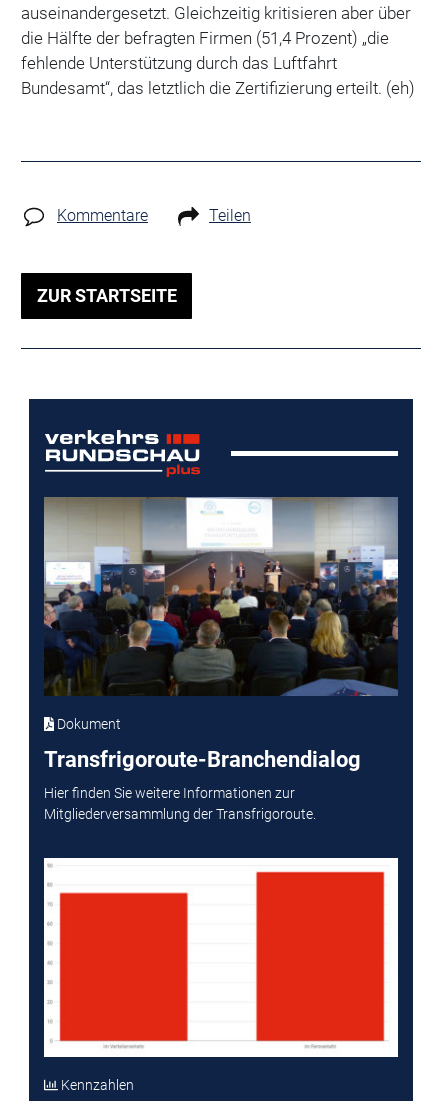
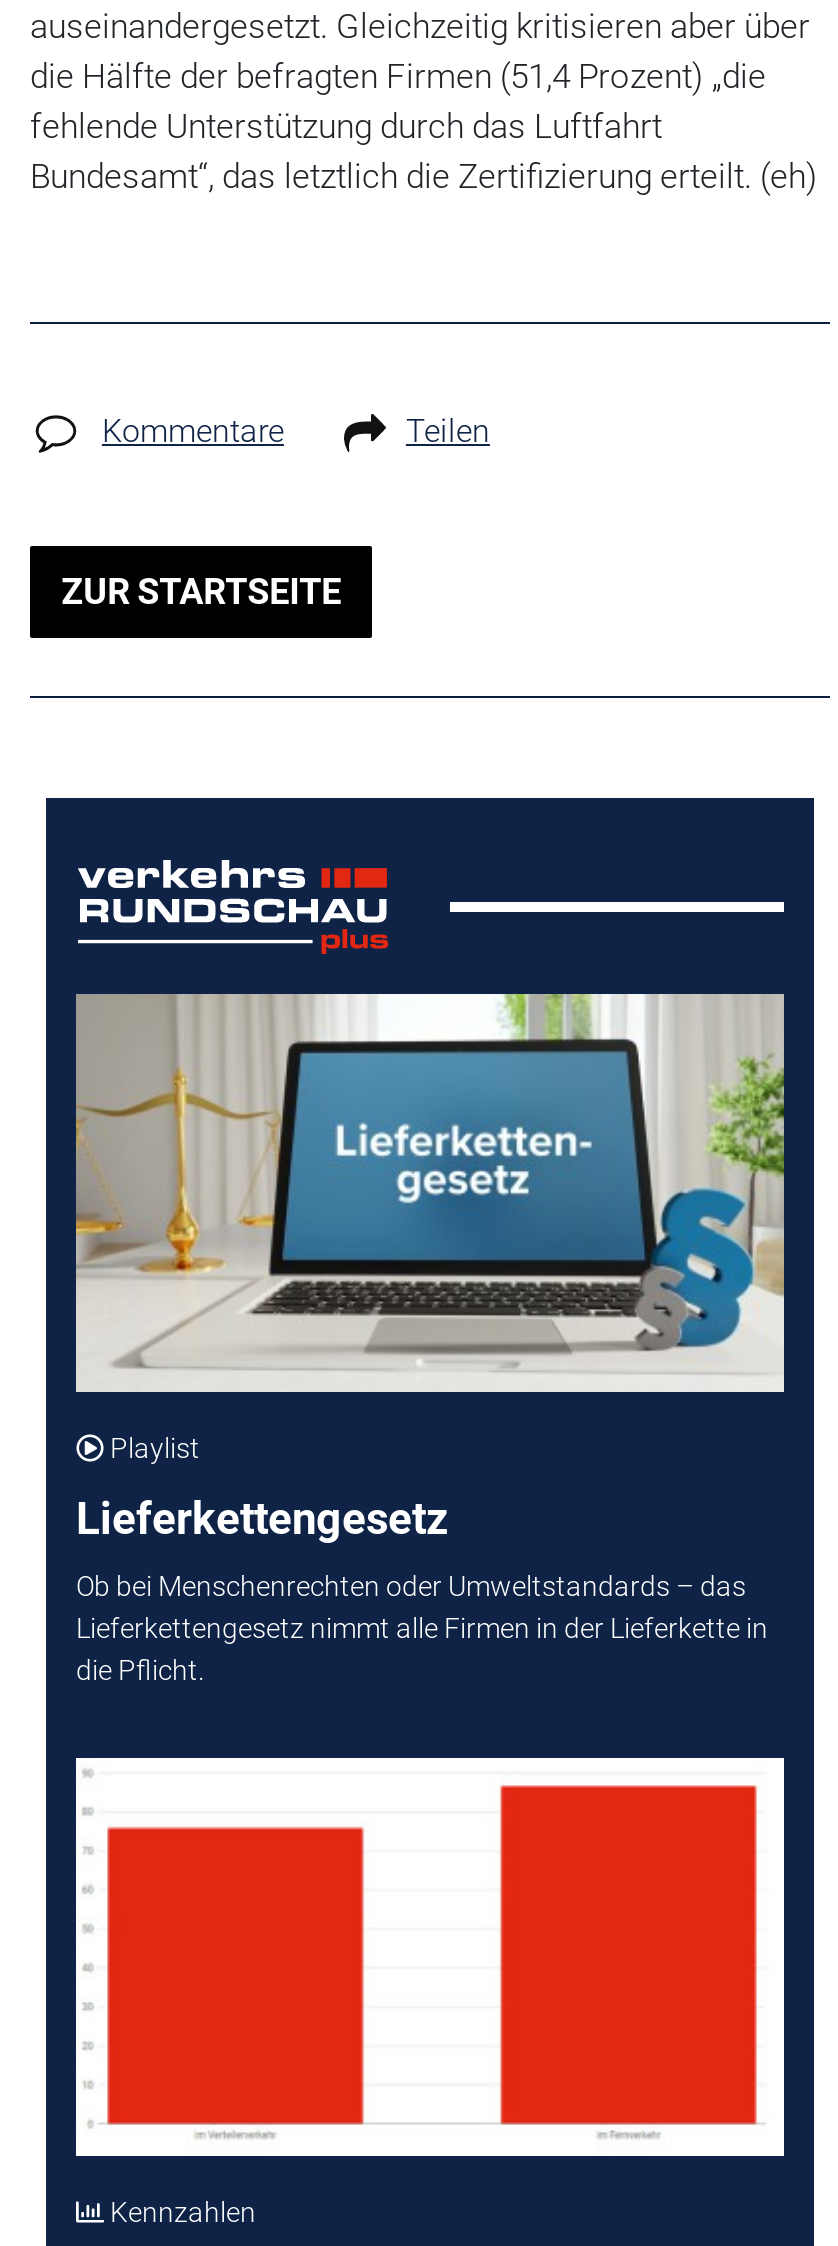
[44,497,398,732] [image] | Dokument -> [74,992,786,1464] [image] | Playlist
[44,747,361,772] Transfrigoroute-Branchendialog -> [76,1494,448,1544] Lieferkettengesetz
[44,785,316,822] Hier finden Sie weitere Informationen zur | Mitgliederversammlung der Transfrigoroute. -> [76,1571,768,1687] Ob bei Menschenrechten oder Umweltstandards – das | Lieferkettengesetz nimmt alle Firmen in der Lieferkette in | die Pflicht.

